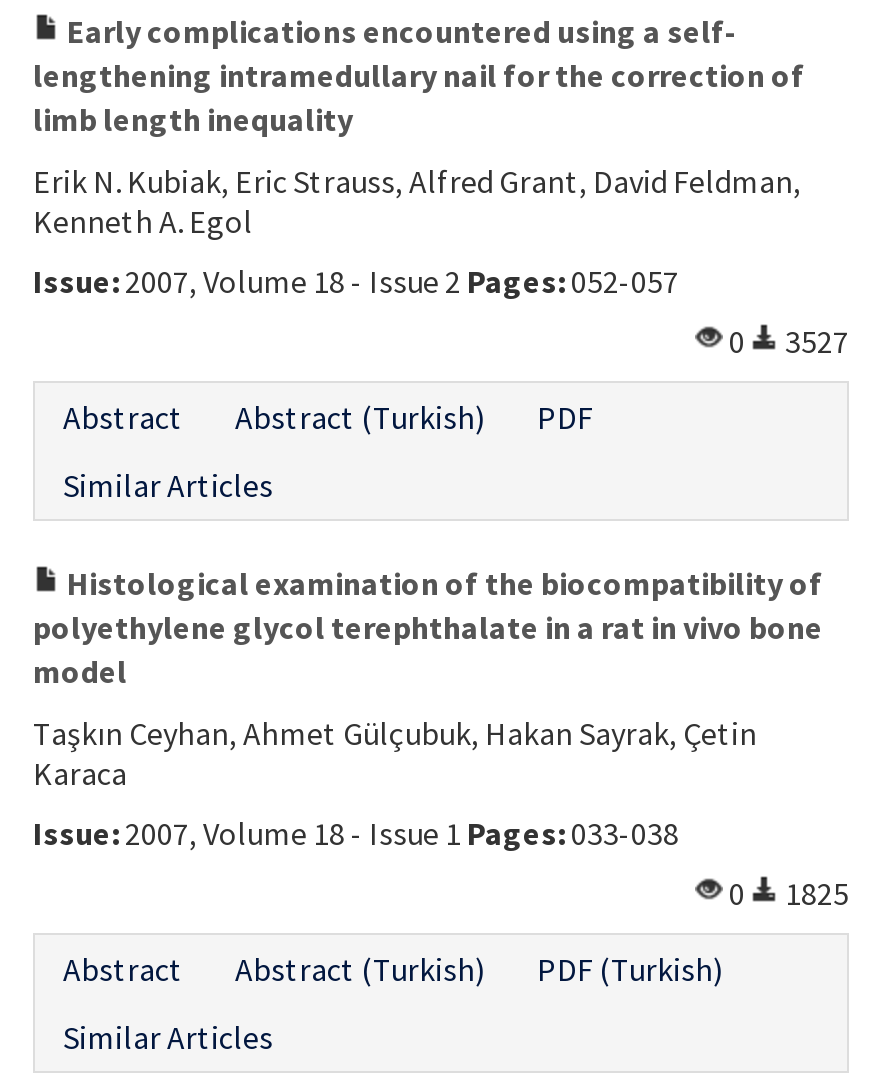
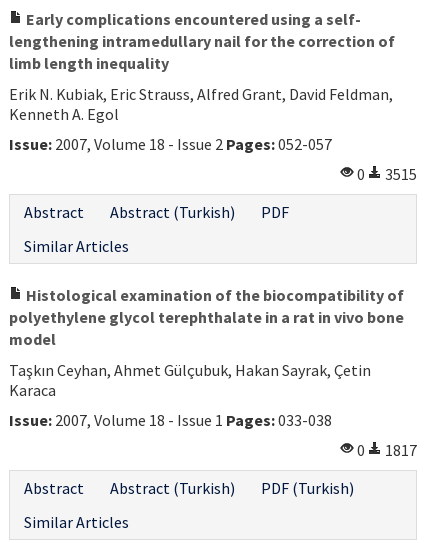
[723,320,849,360] 0 3527 -> [354,164,417,184] 0 3515
[723,872,849,912] 0 1825 -> [354,440,417,460] 0 1817

